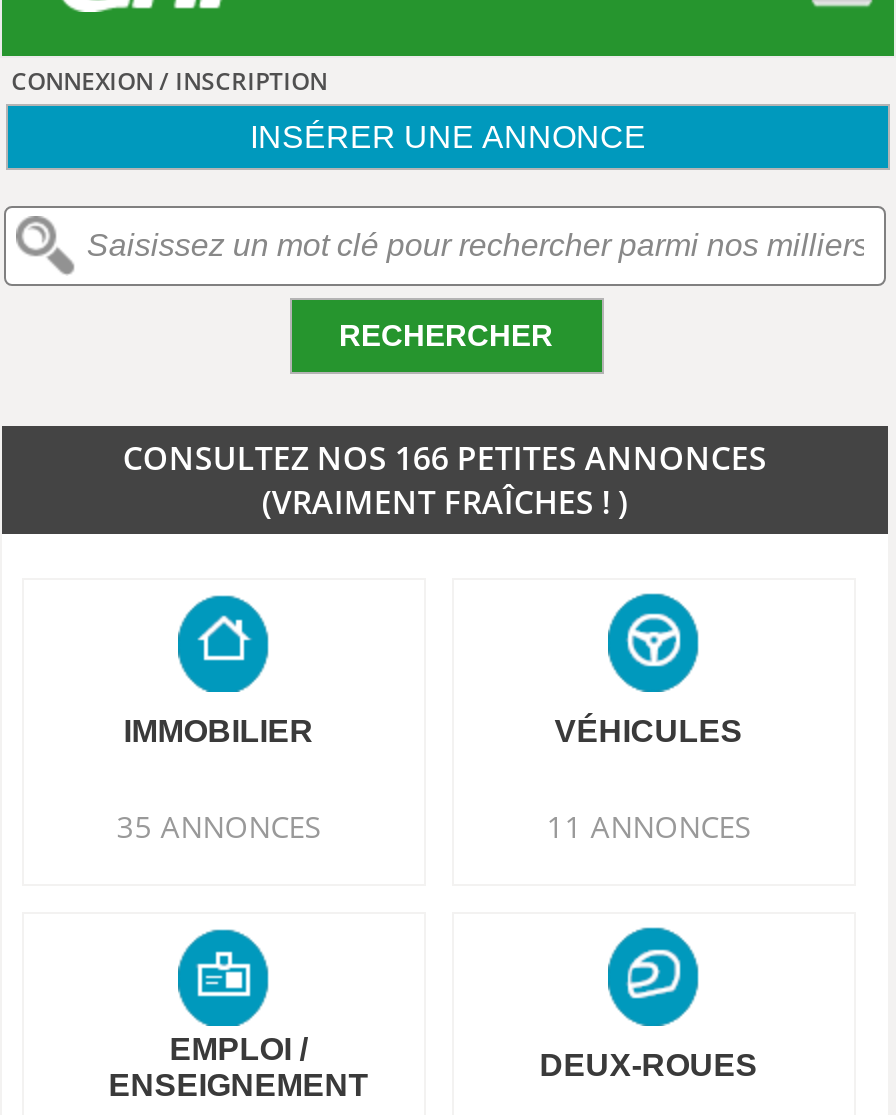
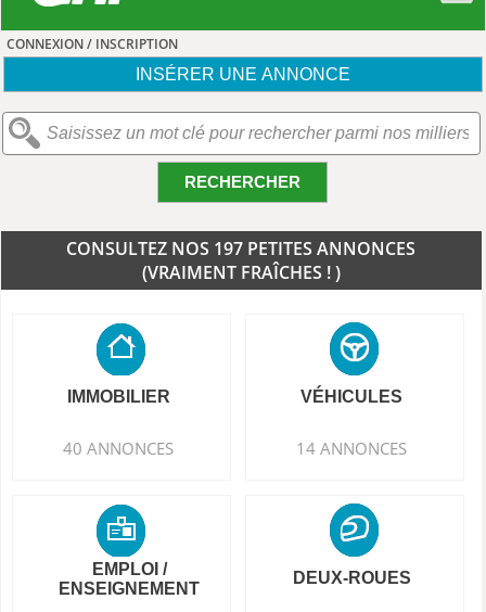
[123,436,767,480] CONSULTEZ NOS 166 PETITES ANNONCES -> [67,237,416,260] CONSULTEZ NOS 197 PETITES ANNONCES
[117,806,321,846] 35 ANNONCES -> [63,437,174,459] 40 ANNONCES
[547,806,751,846] 11 ANNONCES -> [296,437,407,459] 14 ANNONCES

